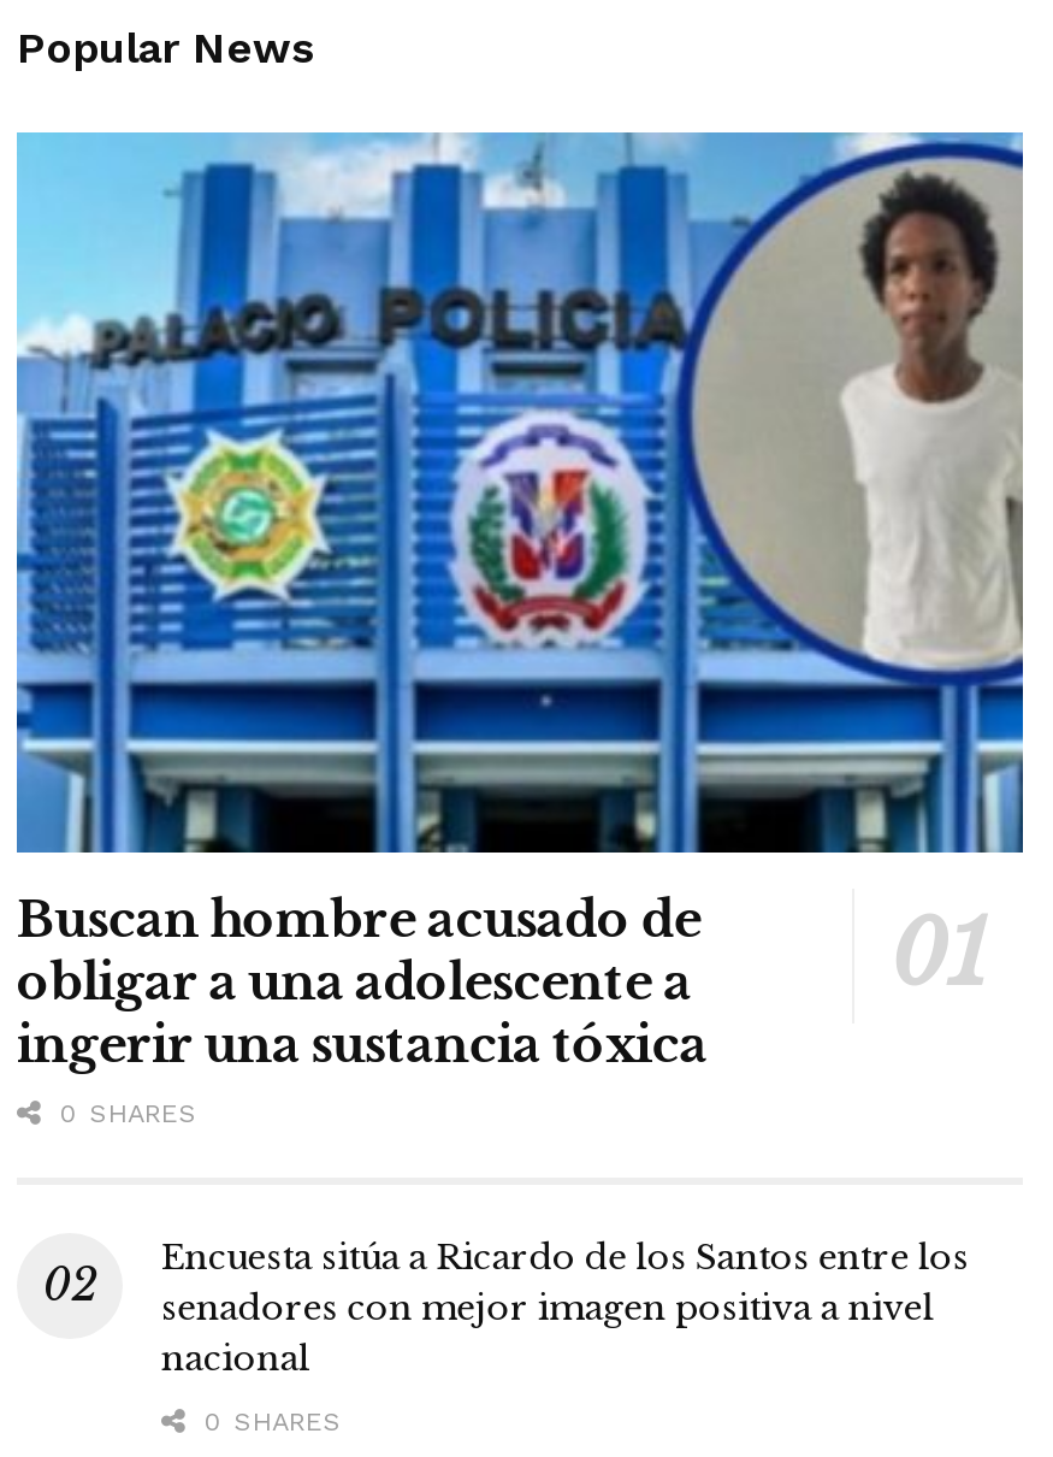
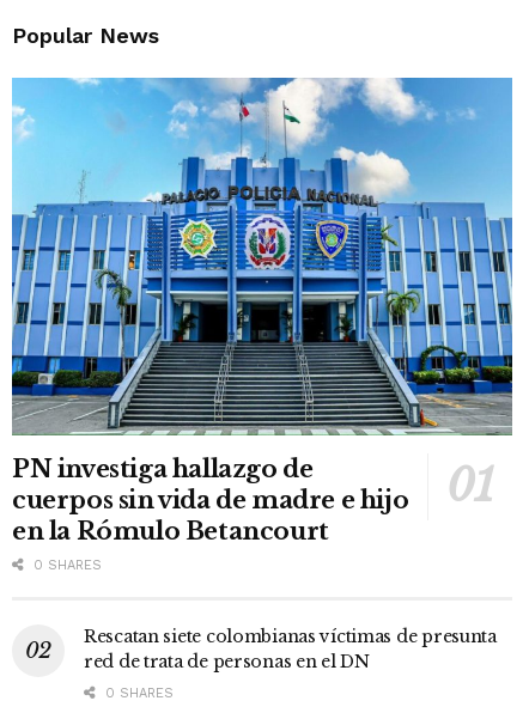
[14,130,1025,1073] [image] | Buscan hombre acusado de | obligar a una adolescente a | ingerir una sustancia tóxica -> [11,77,513,545] [image] | PN investiga hallazgo de | cuerpos sin vida de madre e hijo | en la Rómulo Betancourt
[161,1235,969,1379] Encuesta sitúa a Ricardo de los Santos entre los | senadores con mejor imagen positiva a nivel | nacional -> [84,625,496,672] Rescatan siete colombianas víctimas de presunta | red de trata de personas en el DN

